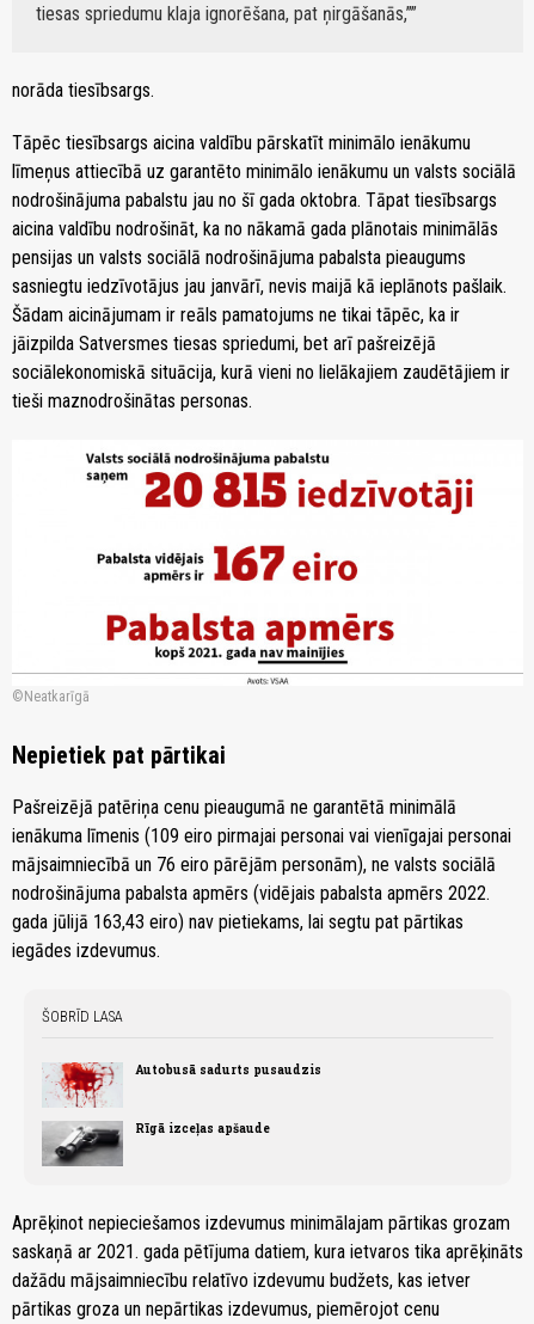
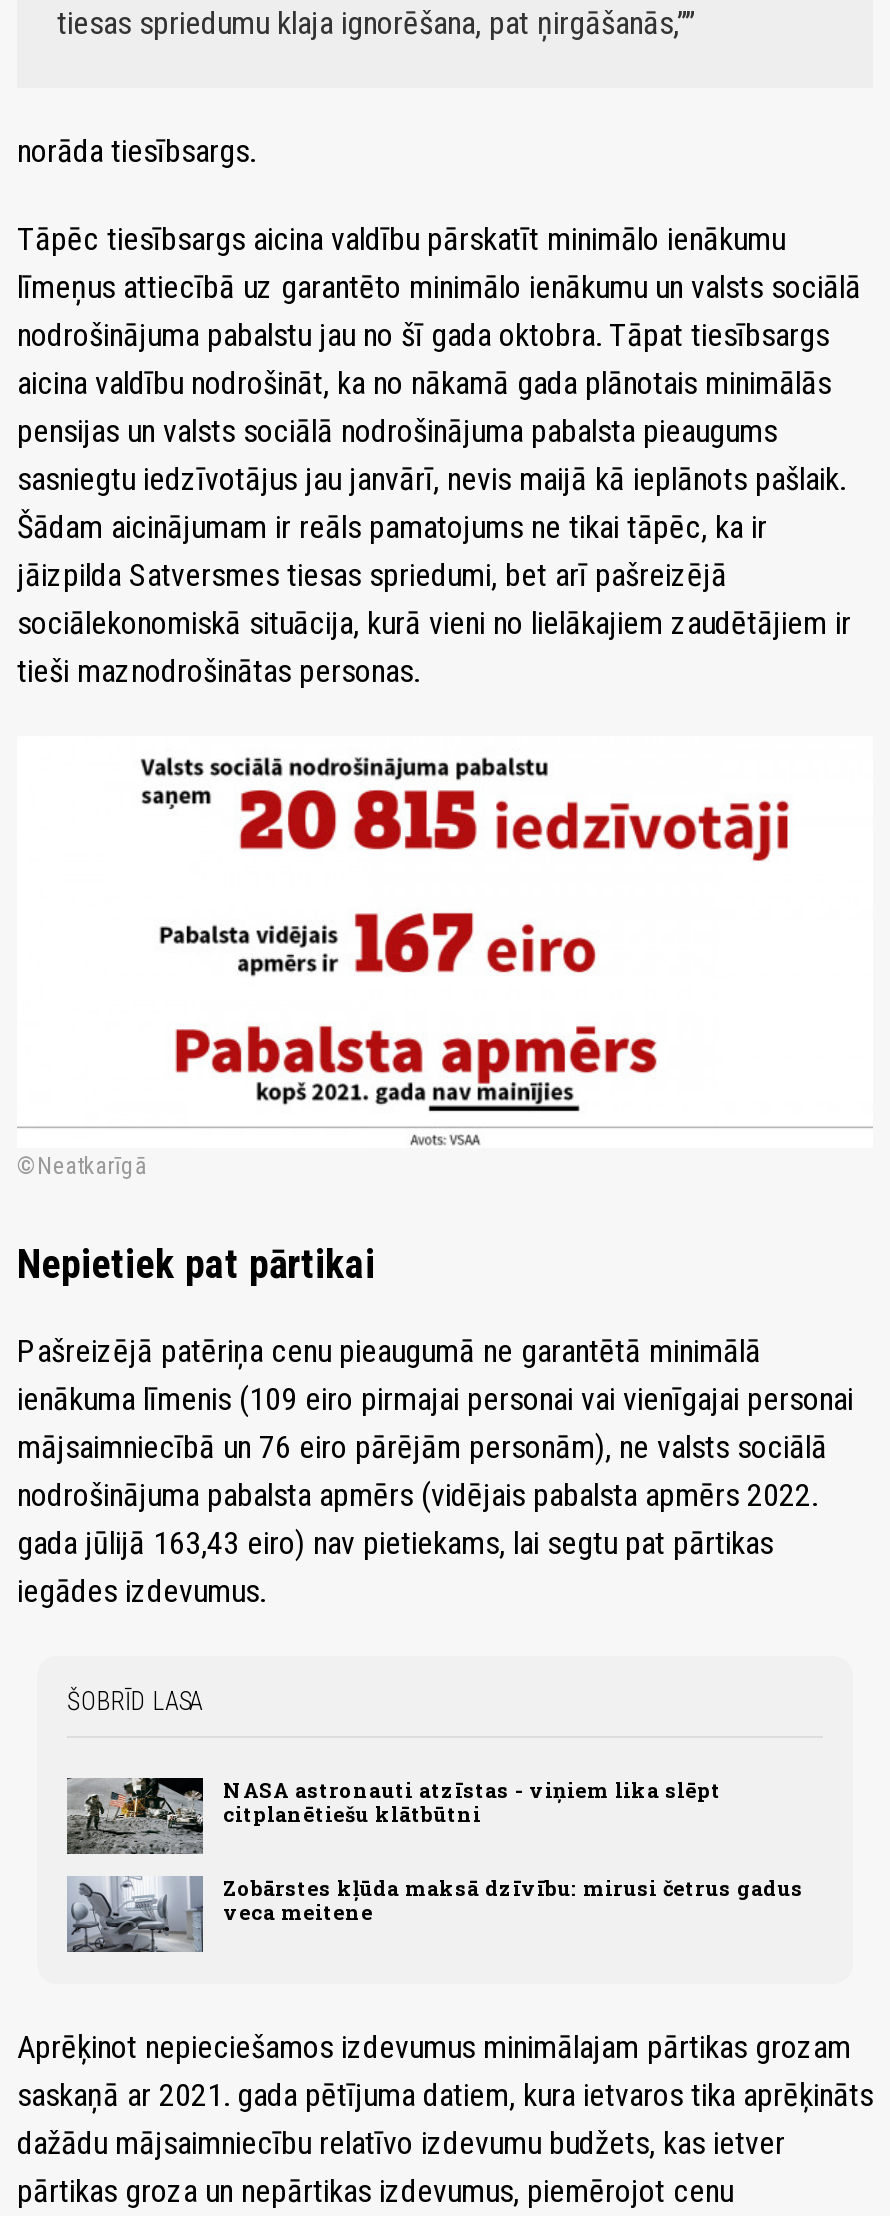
[42,1061,321,1108] [image] | Autobusā sadurts pusaudzis -> [65,1775,721,1856] [image] | NASA astronauti atzīstas - viņiem lika slēpt | citplanētiešu klātbūtni
[44,1120,270,1166] [image] | Rīgā izceļas apšaude -> [69,1874,803,1952] [image] | Zobārstes kļūda maksā dzīvību: mirusi četrus gadus | veca meitene

